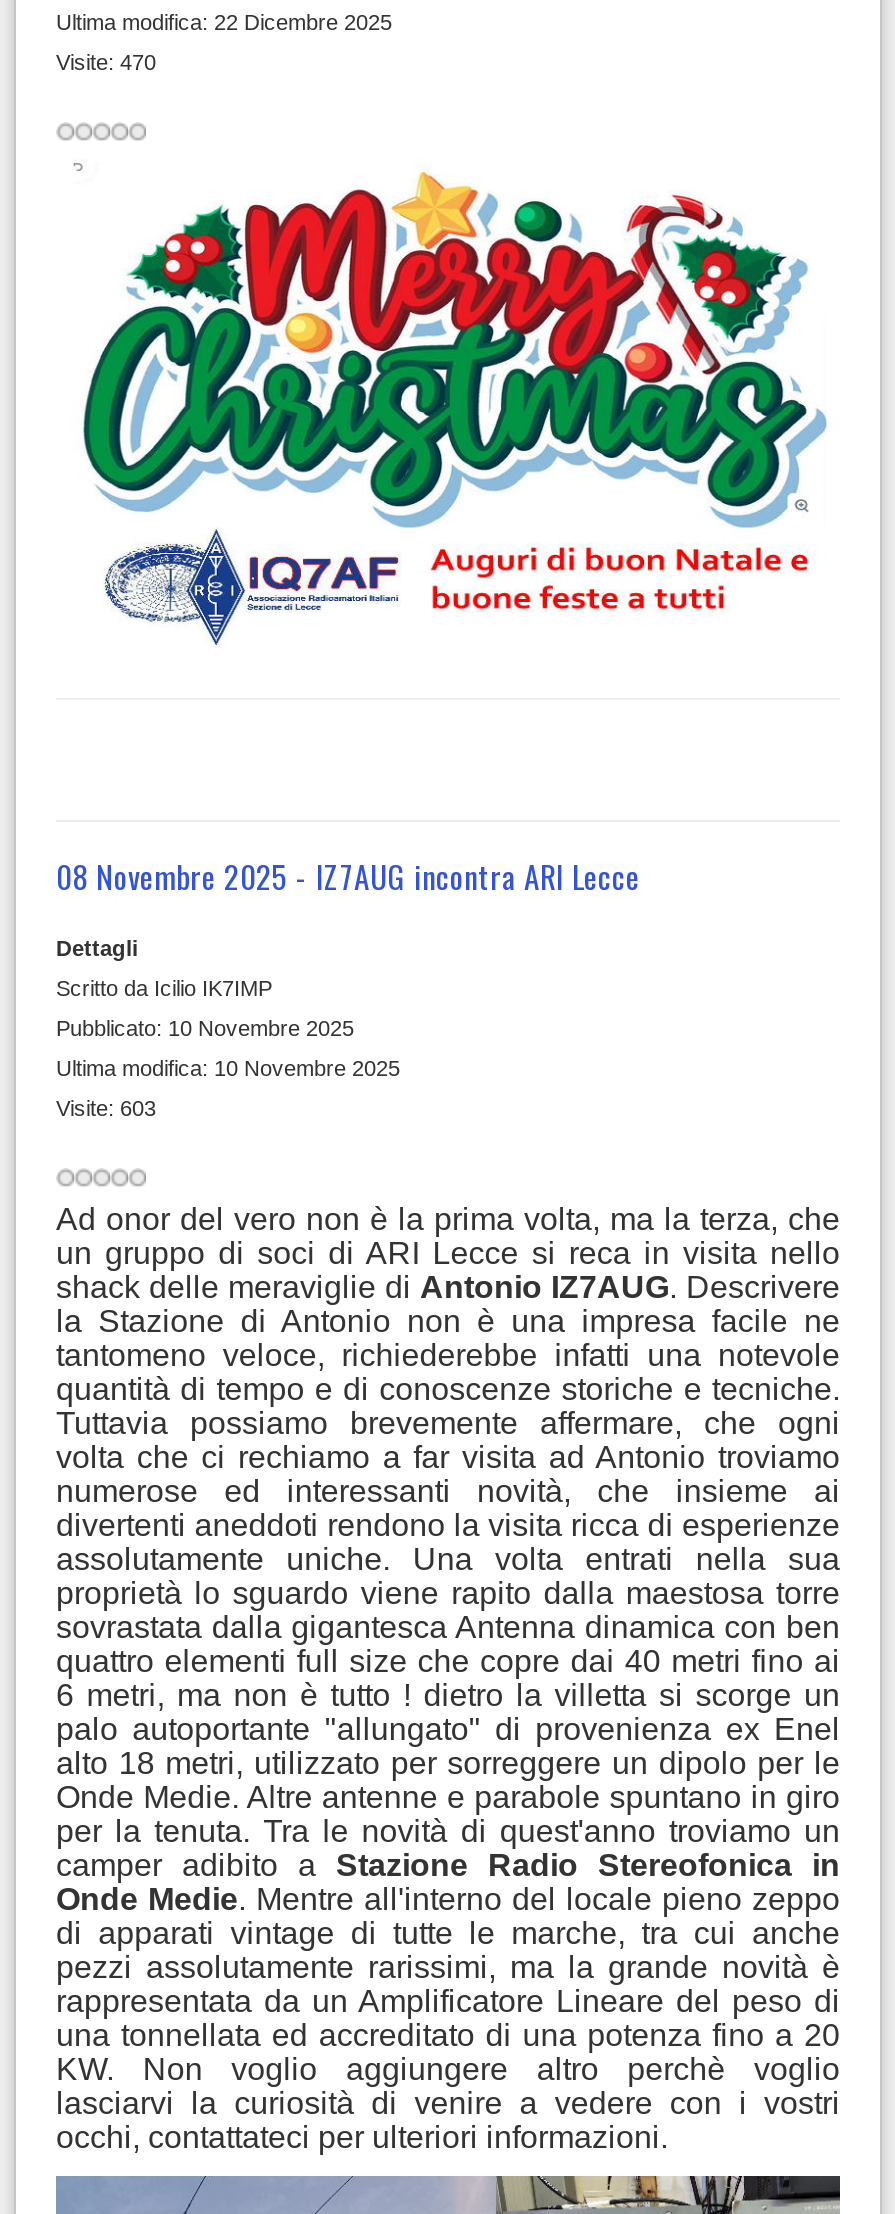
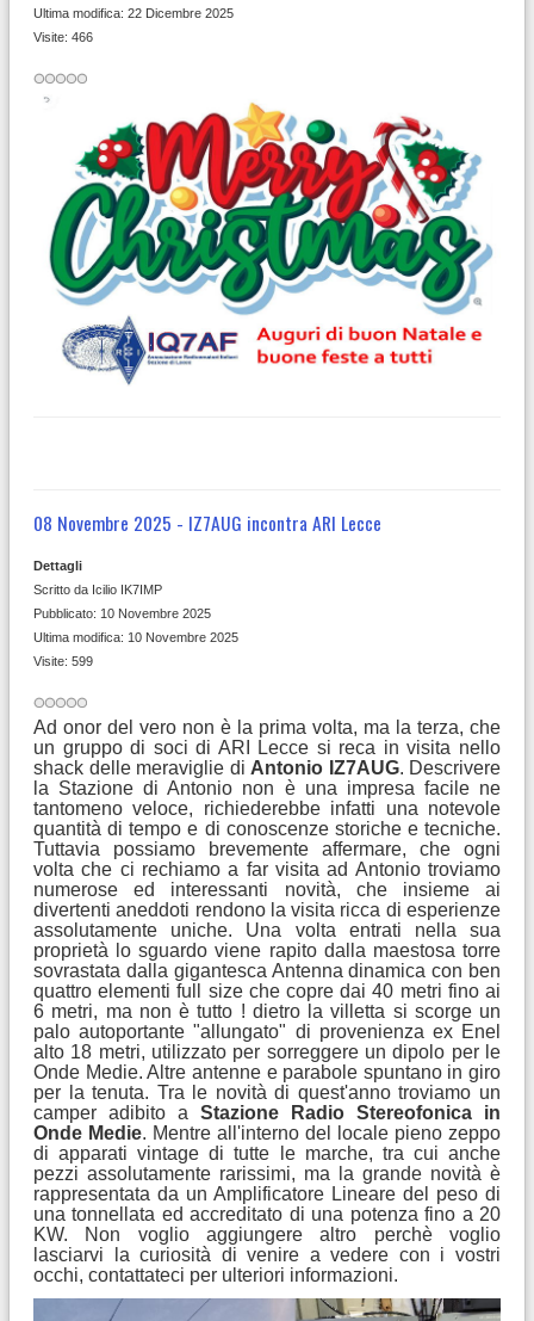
[56,50,156,74] Visite: 470 -> [33,30,93,44] Visite: 466
[56,1096,156,1120] Visite: 603 -> [33,654,93,668] Visite: 599

